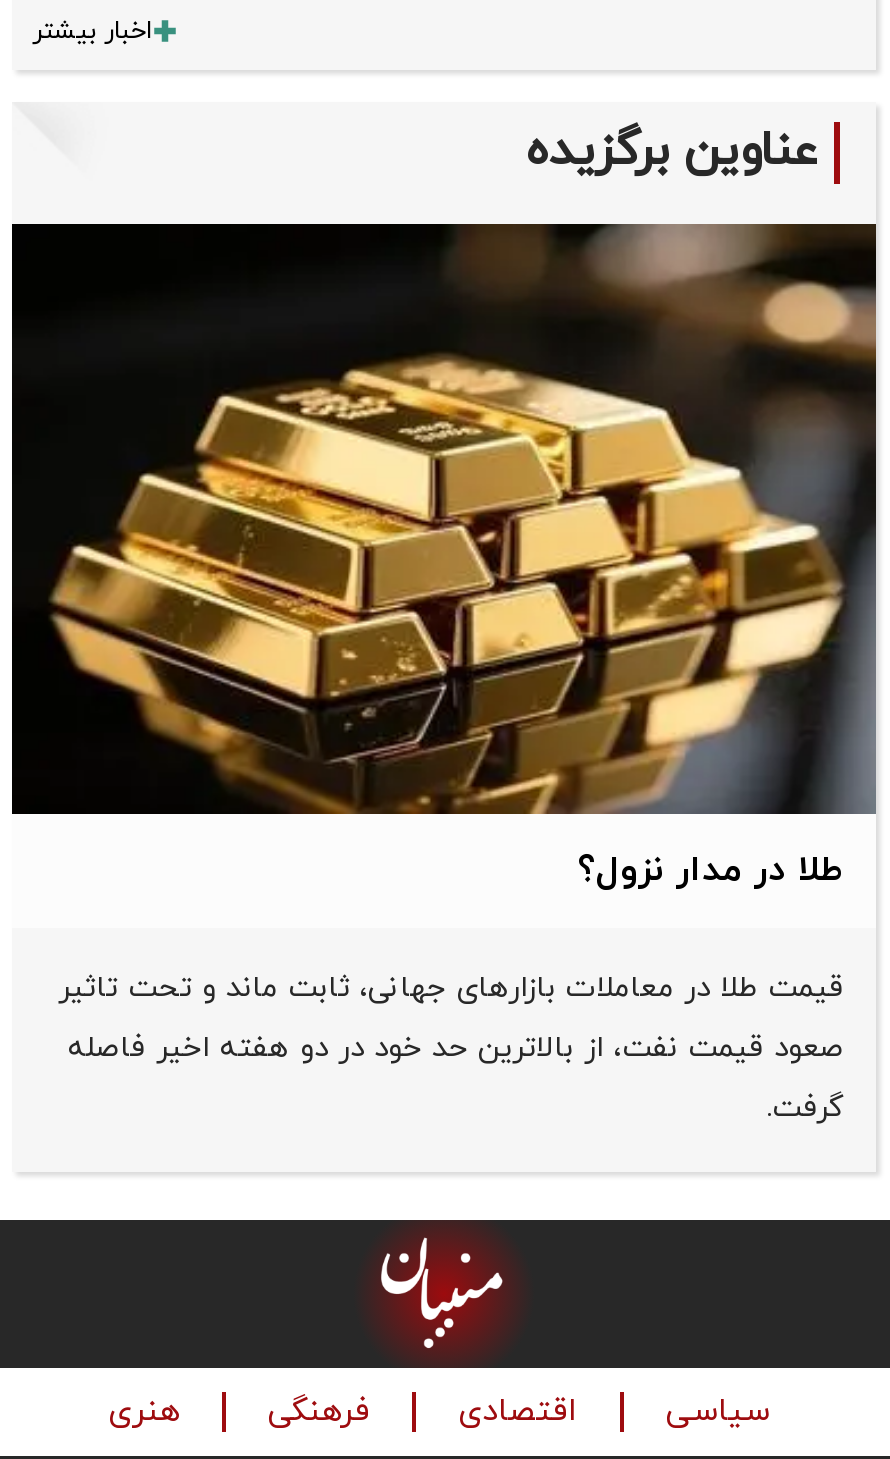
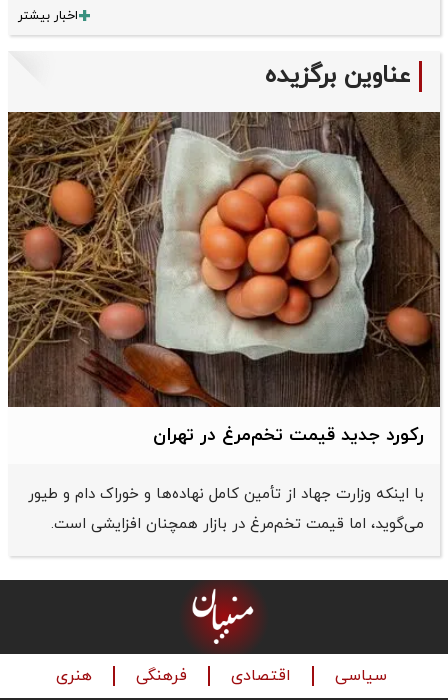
[10,222,876,896] [image] | طلا در مدار نزول؟ -> [7,111,441,448] [image] | رکورد جدید قیمت تخم‌مرغ در تهران
[58,968,844,1130] قیمت طلا در معاملات بازارهای جهانی، ثابت ماند و تحت تاثیر | صعود قیمت نفت، از بالاترین حد خود در دو هفته اخیر فاصله | گرفت. -> [28,484,424,535] با اینکه وزارت جهاد از تأمین کامل نهاده‌ها و خوراک دام و طیور | می‌گوید، اما قیمت تخم‌مرغ در بازار همچنان افزایشی است.

